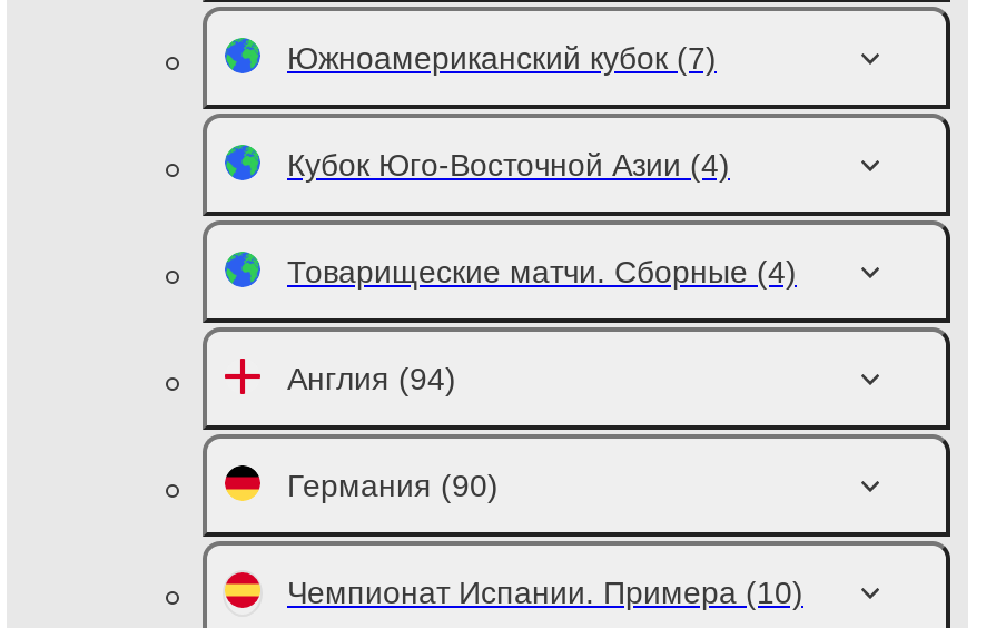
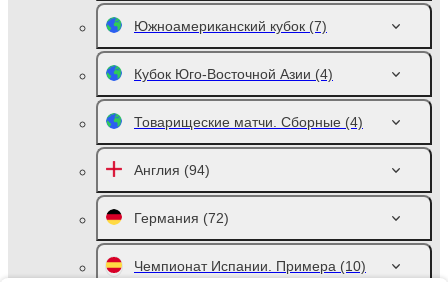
[287,468,499,503] Германия (90) -> [134,210,229,226] Германия (72)

